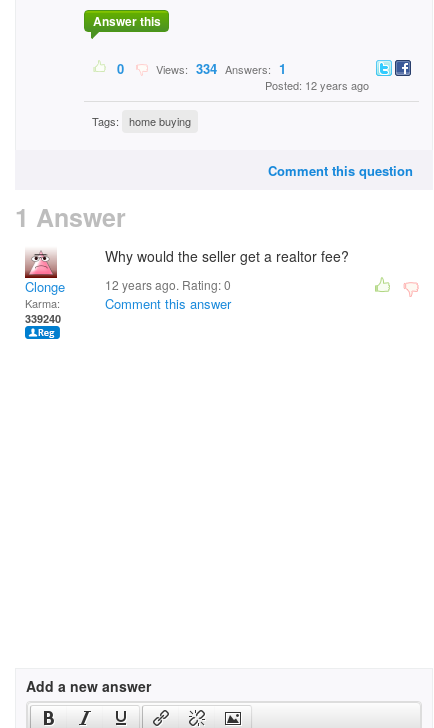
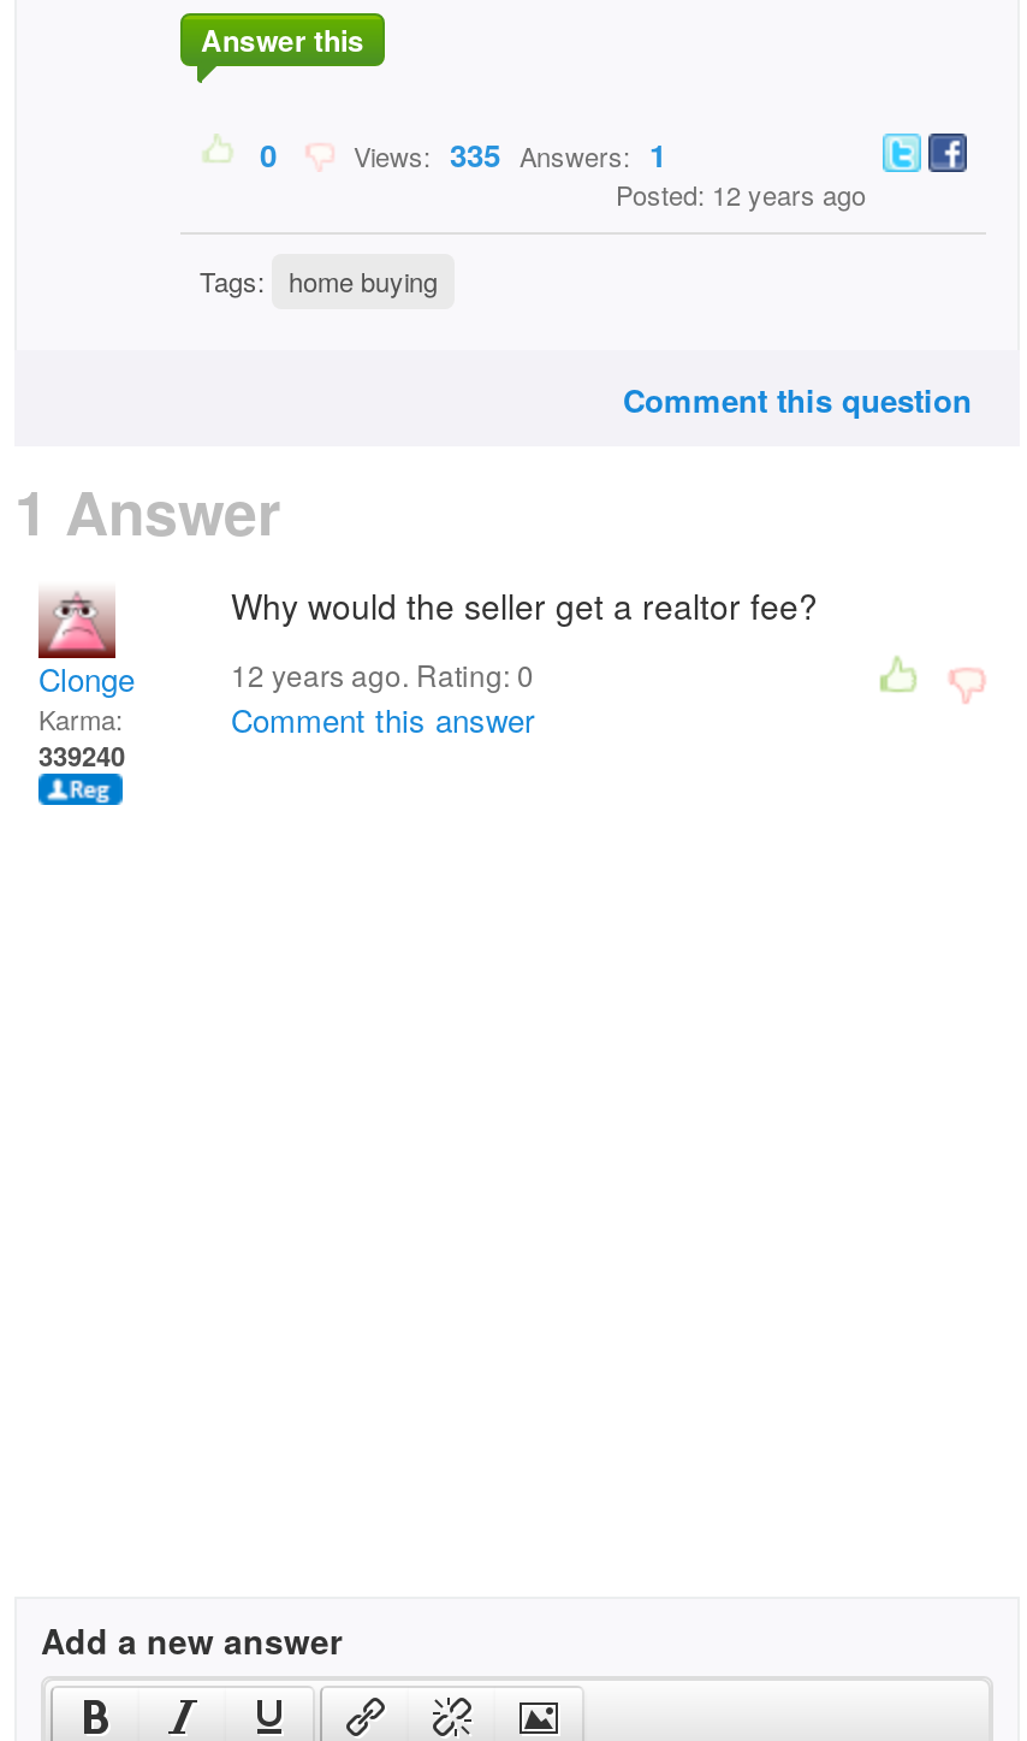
[150,59,286,78] Views: 334 Answers: 1 -> [339,131,666,177] Views: 335 Answers: 1

